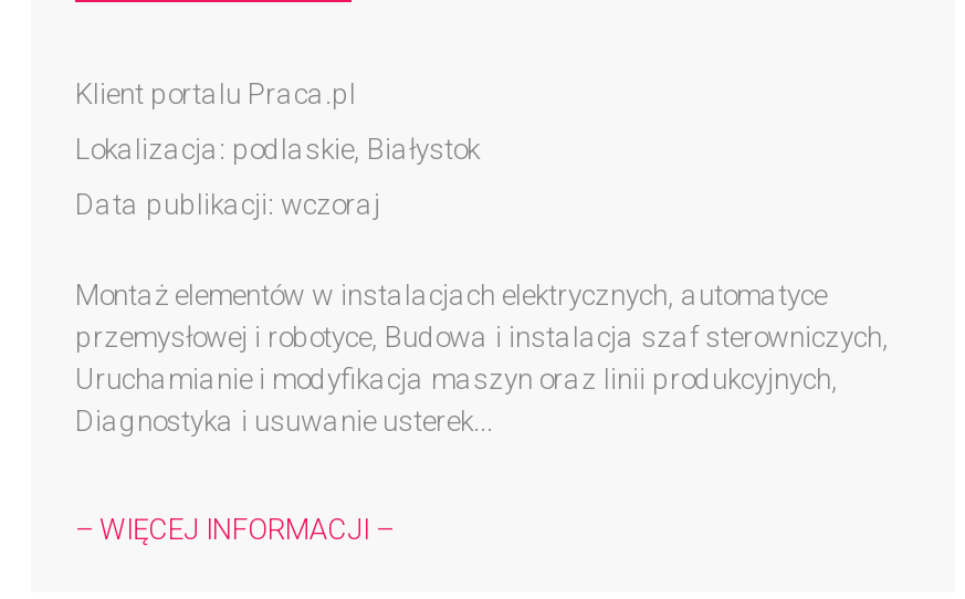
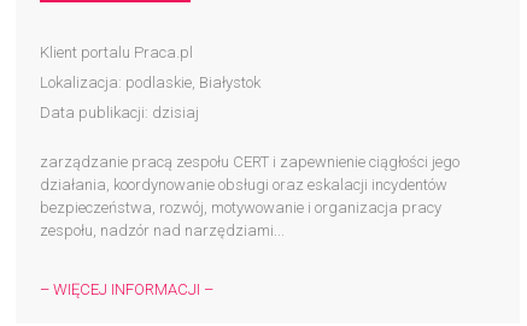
[75,188,380,221] Data publikacji: wczoraj -> [40,103,199,121] Data publikacji: dzisiaj
[75,279,889,438] Montaż elementów w instalacjach elektrycznych, automatyce | przemysłowej i robotyce, Budowa i instalacja szaf sterowniczych, | Uruchamianie i modyfikacja maszyn oraz linii produkcyjnych, | Diagnostyka i usuwanie usterek... -> [40,153,459,239] zarządzanie pracą zespołu CERT i zapewnienie ciągłości jego | działania, koordynowanie obsługi oraz eskalacji incydentów | bezpieczeństwa, rozwój, motywowanie i organizacja pracy | zespołu, nadzór nad narzędziami...

